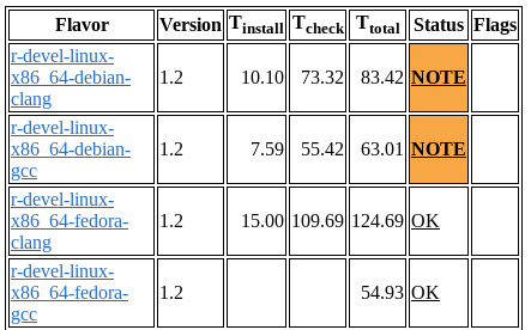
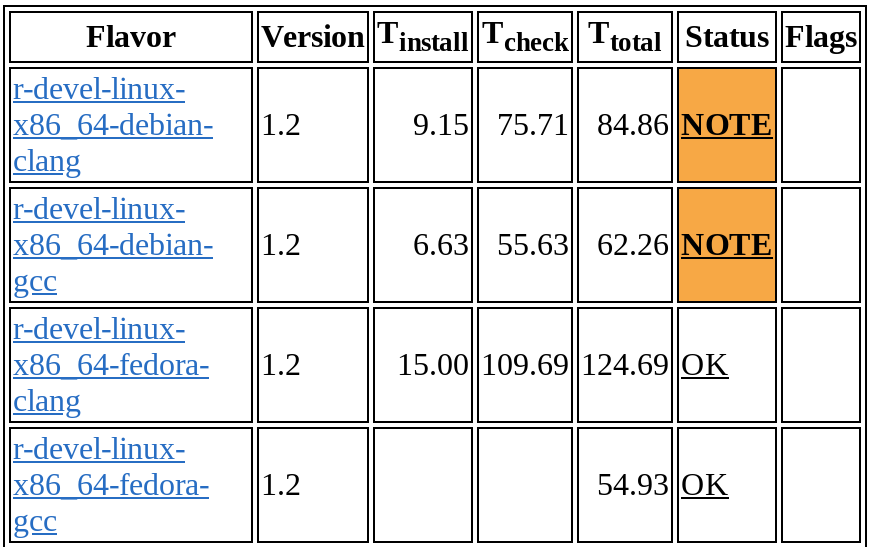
[241,67,284,88] 10.10 -> [413,108,469,142] 9.15
[301,67,344,88] 73.32 -> [497,108,569,142] 75.71
[361,67,466,88] 83.42 NOTE -> [597,108,773,142] 84.86 NOTE
[251,139,284,159] 7.59 -> [413,228,469,262] 6.63
[301,139,344,159] 55.42 -> [497,228,569,262] 55.63
[361,139,466,159] 63.01 NOTE -> [597,228,773,262] 62.26 NOTE

